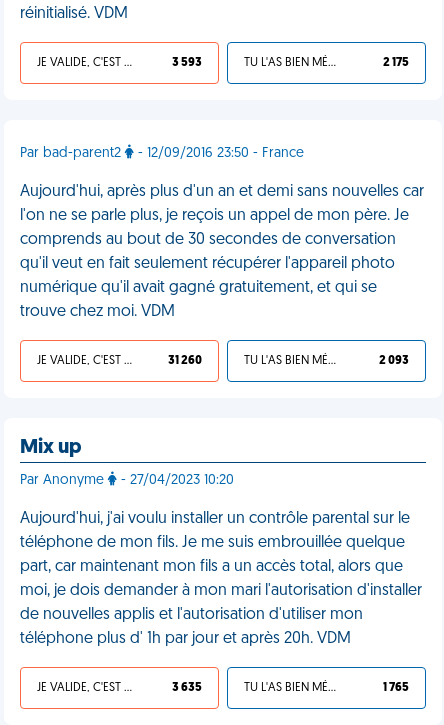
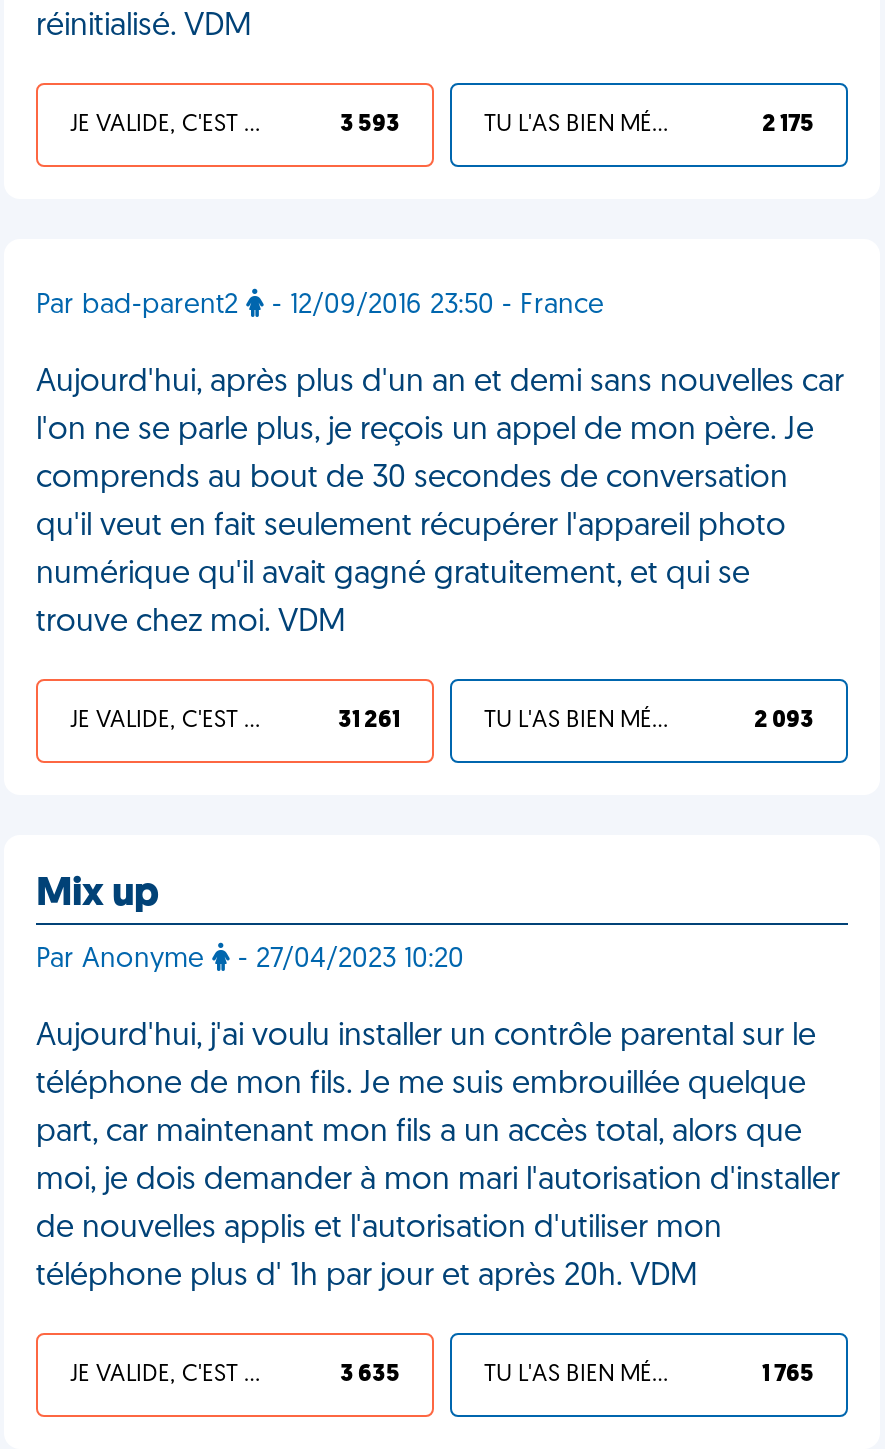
[168,355,202,367] 31 260 -> [338,709,400,733] 31 261

